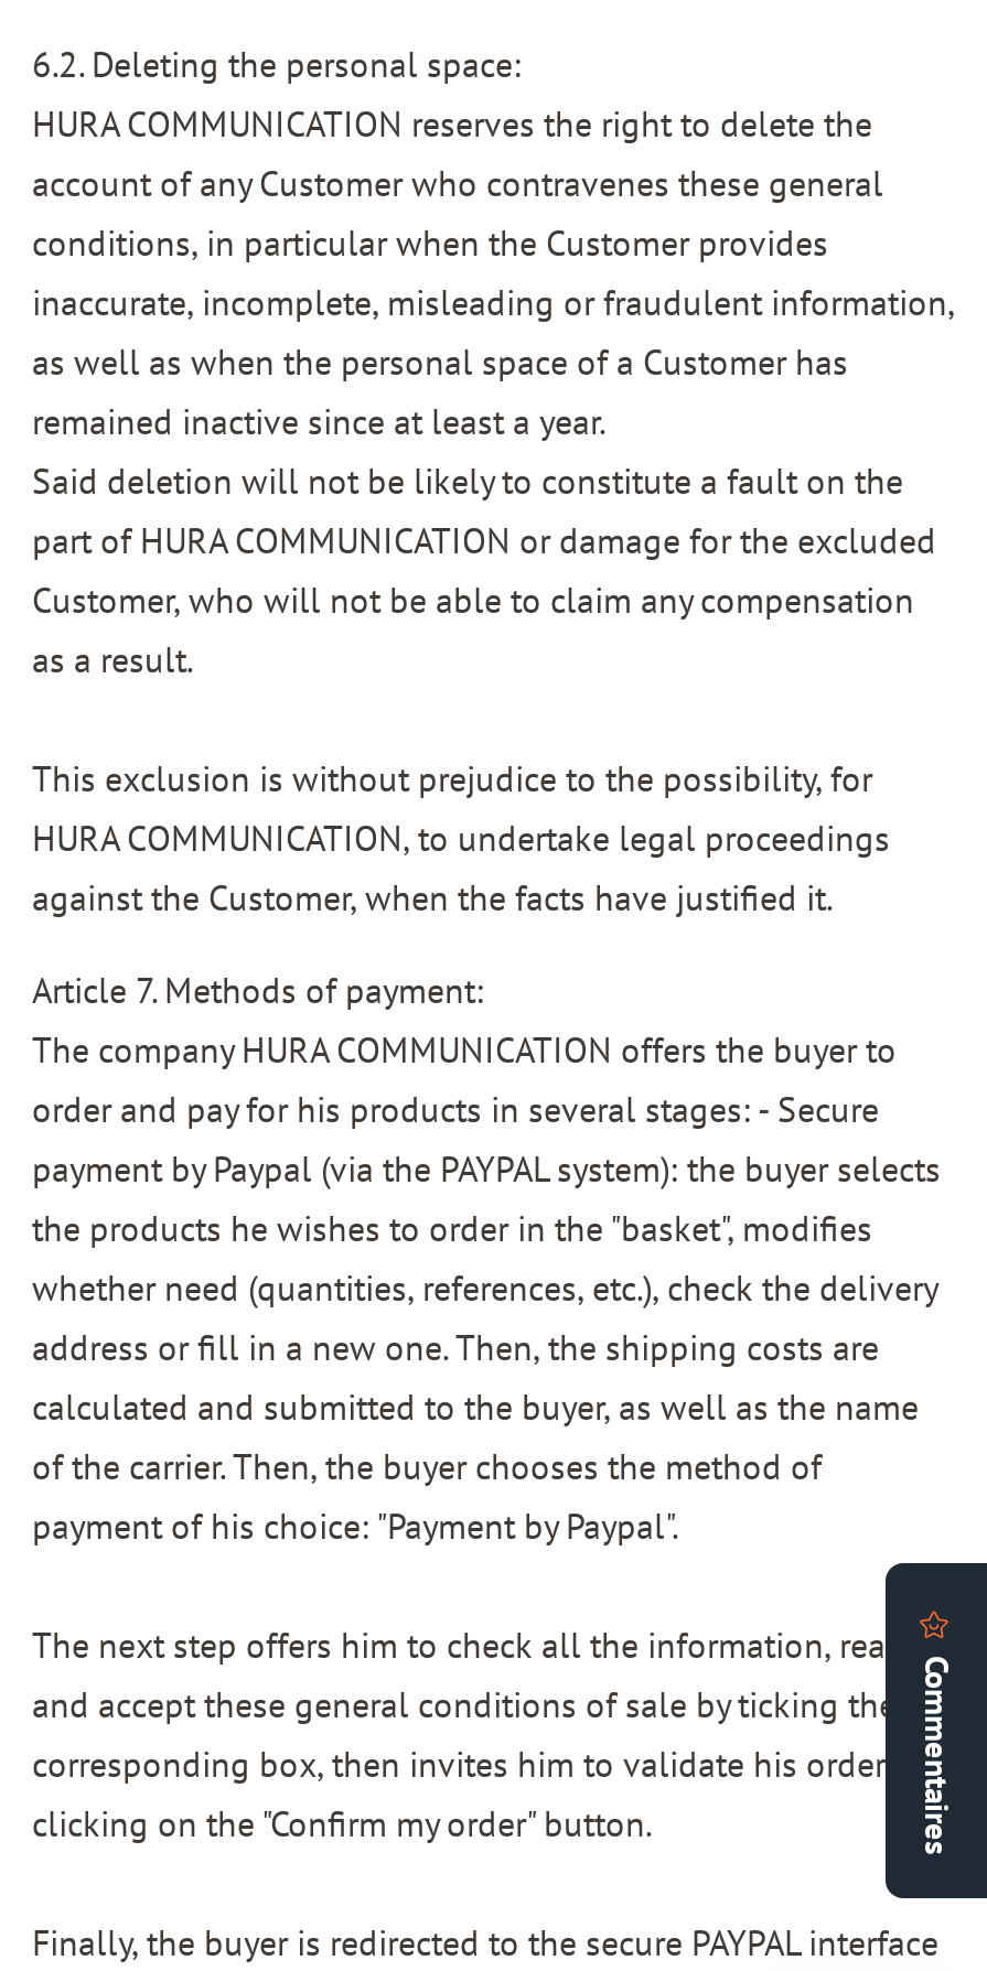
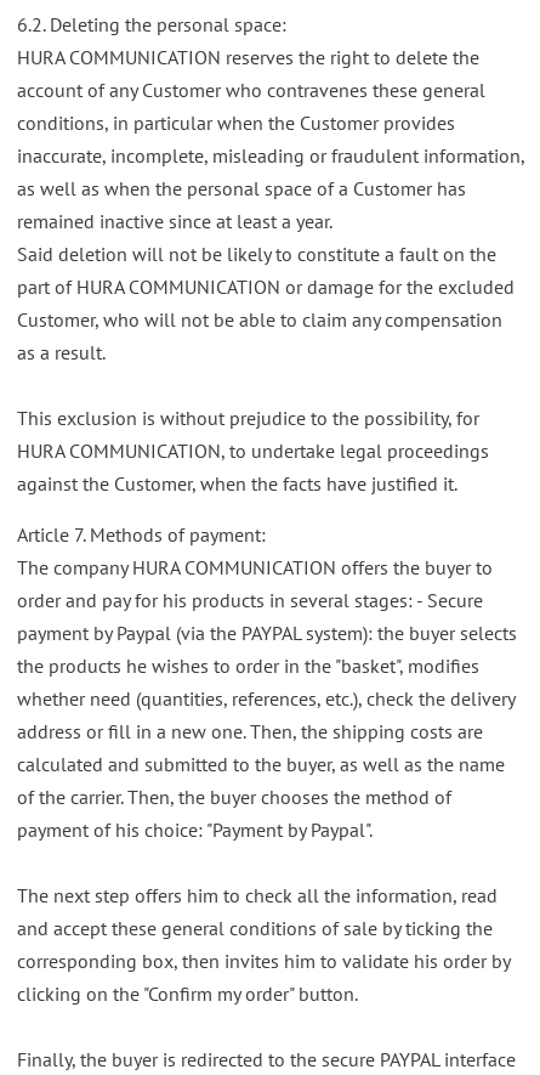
[883,1561,980,1900] [image] -> none

